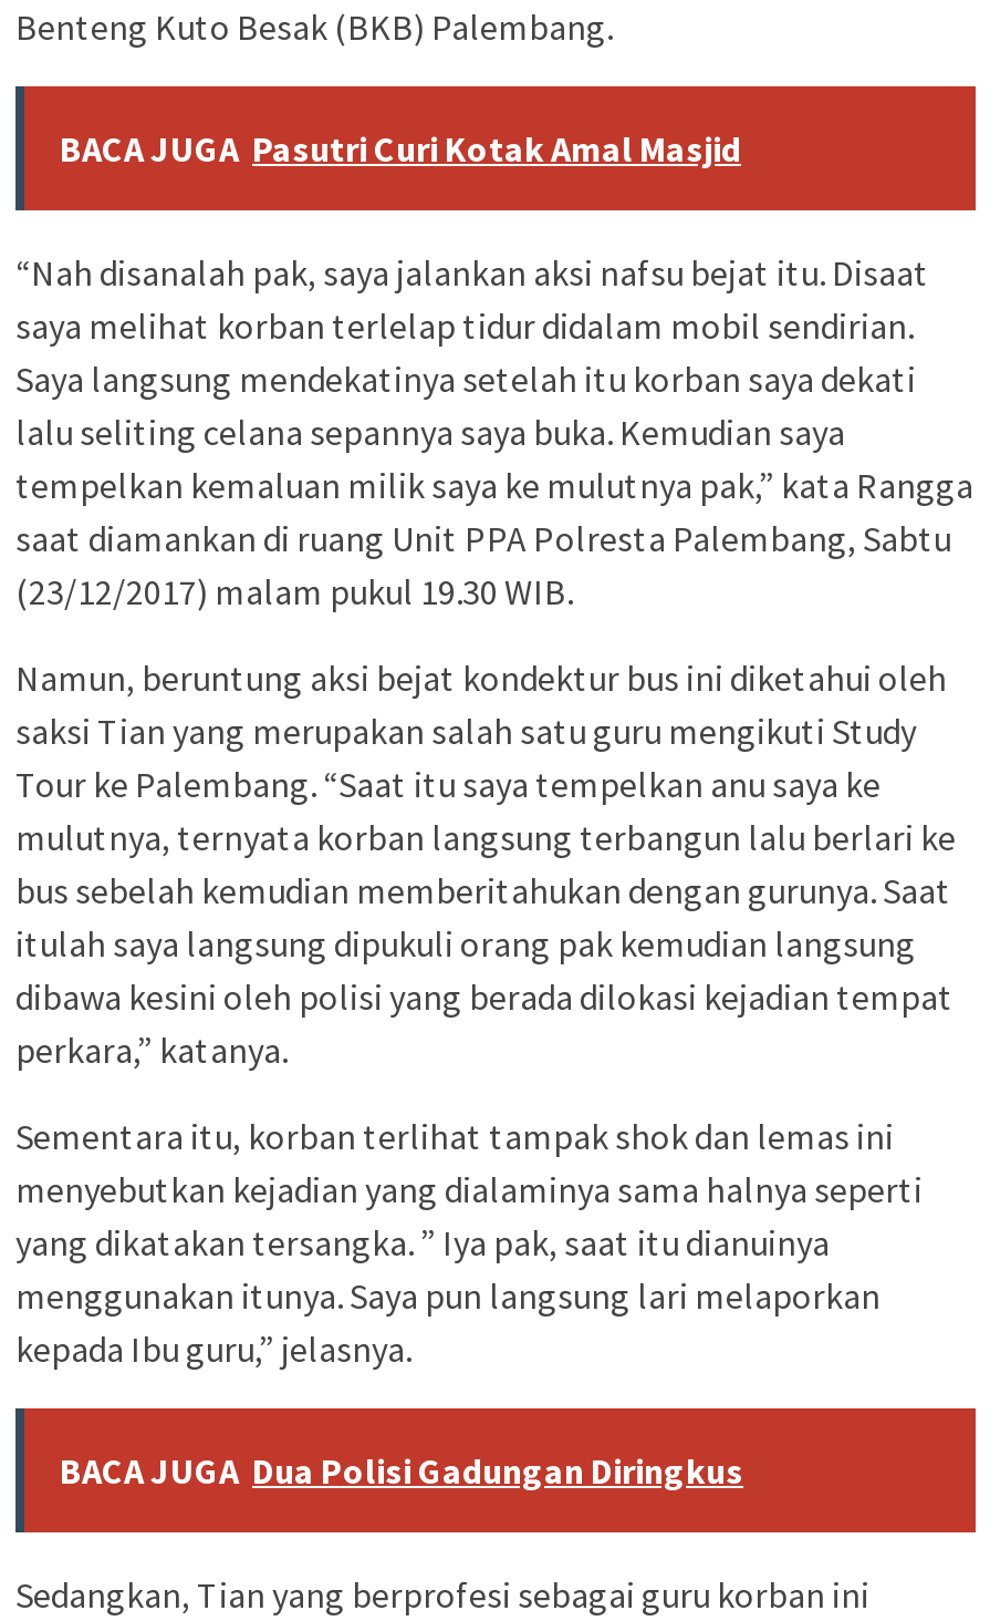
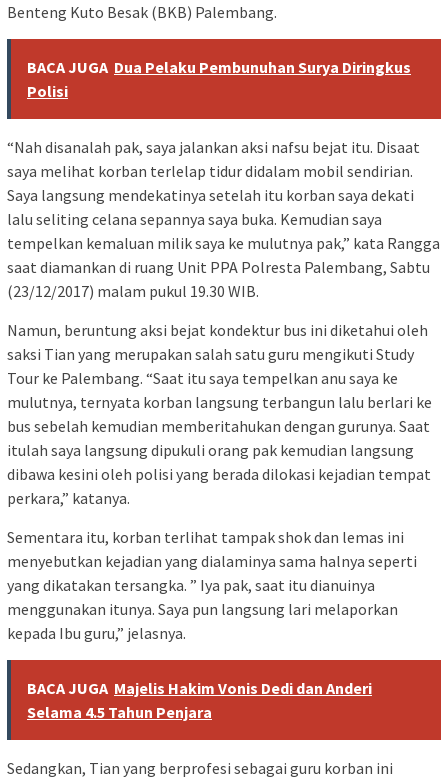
[60,126,741,170] BACA JUGA Pasutri Curi Kotak Amal Masjid -> [27,57,411,101] BACA JUGA Dua Pelaku Pembunuhan Surya Diringkus | Polisi
[60,1448,743,1492] BACA JUGA Dua Polisi Gadungan Diringkus -> [27,678,372,722] BACA JUGA Majelis Hakim Vonis Dedi dan Anderi | Selama 4.5 Tahun Penjara

